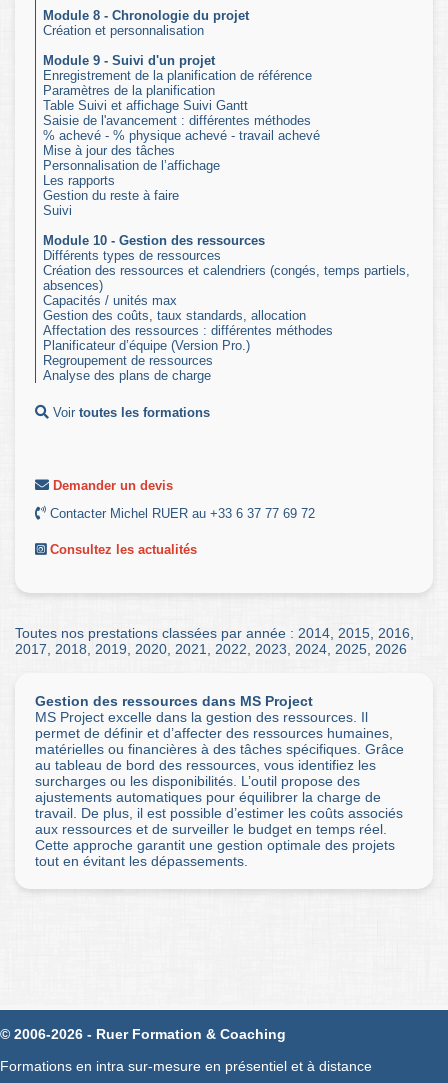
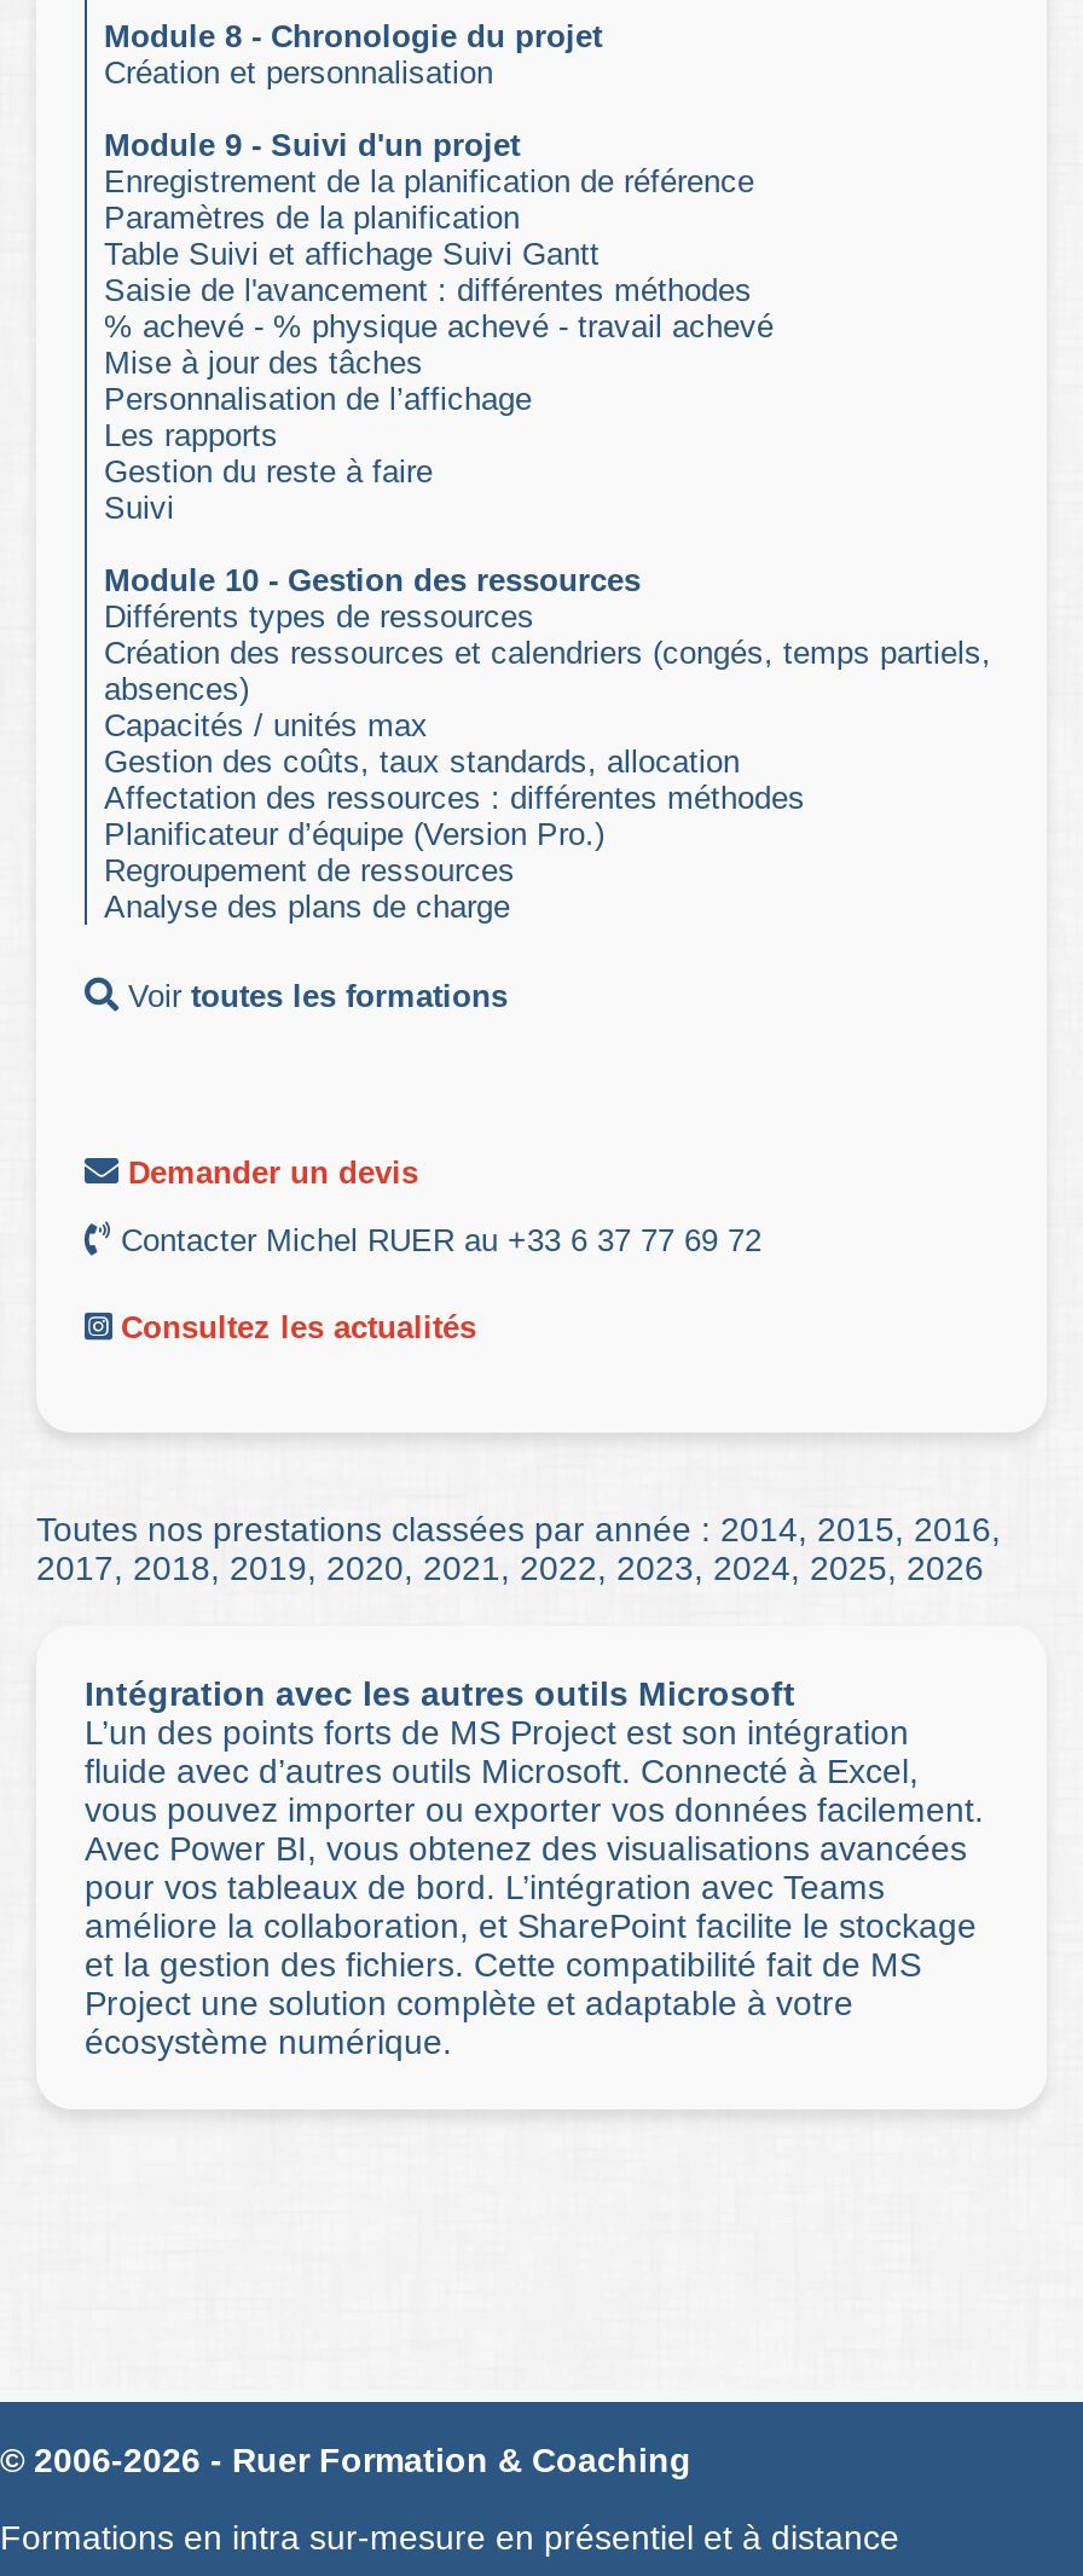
[35,693,404,869] Gestion des ressources dans MS Project | MS Project excelle dans la gestion des ressources. Il | permet de définir et d’affecter des ressources humaines, | matérielles ou financières à des tâches spécifiques. Grâce | au tableau de bord des ressources, vous identifiez les | surcharges ou les disponibilités. L’outil propose des | ajustements automatiques pour équilibrer la charge de | travail. De plus, il est possible d’estimer les coûts associés | aux ressources et de surveiller le budget en temps réel. | Cette approche garantit une gestion optimale des projets | tout en évitant les dépassements. -> [85,1674,984,2061] Intégration avec les autres outils Microsoft | L’un des points forts de MS Project est son intégration | fluide avec d’autres outils Microsoft. Connecté à Excel, | vous pouvez importer ou exporter vos données facilement. | Avec Power BI, vous obtenez des visualisations avancées | pour vos tableaux de bord. L’intégration avec Teams | améliore la collaboration, et SharePoint facilite le stockage | et la gestion des fichiers. Cette compatibilité fait de MS | Project une solution complète et adaptable à votre | écosystème numérique.

